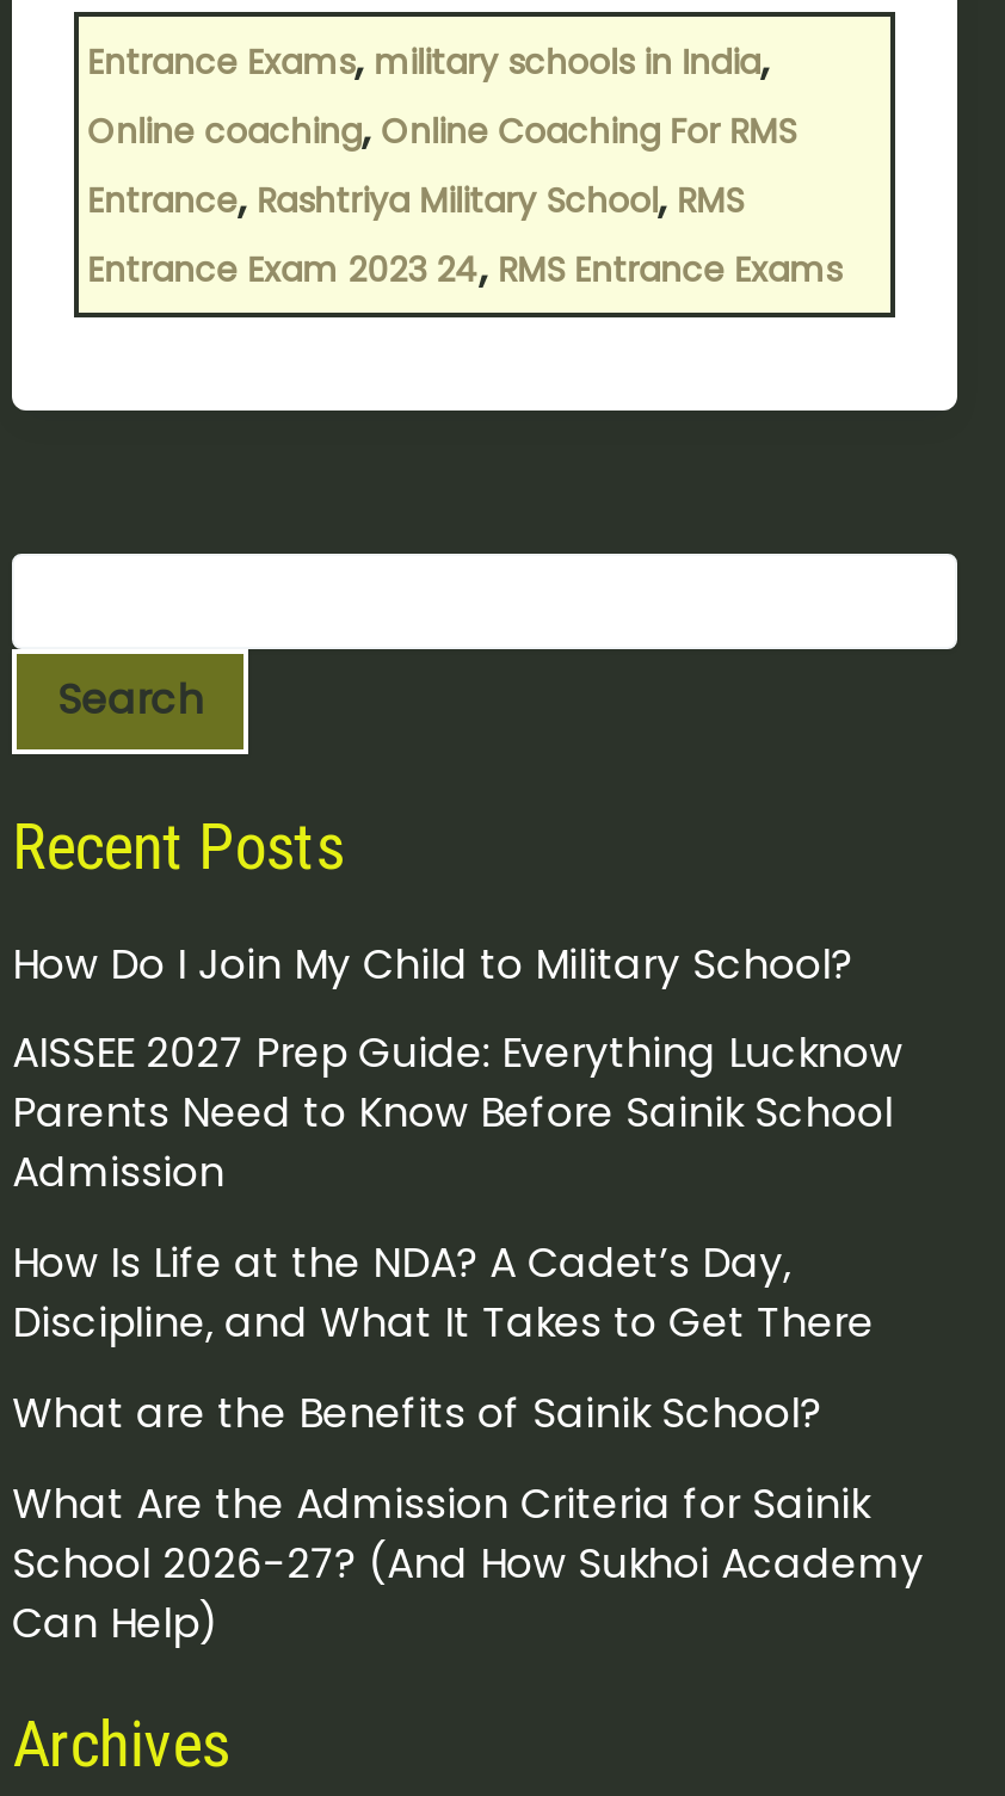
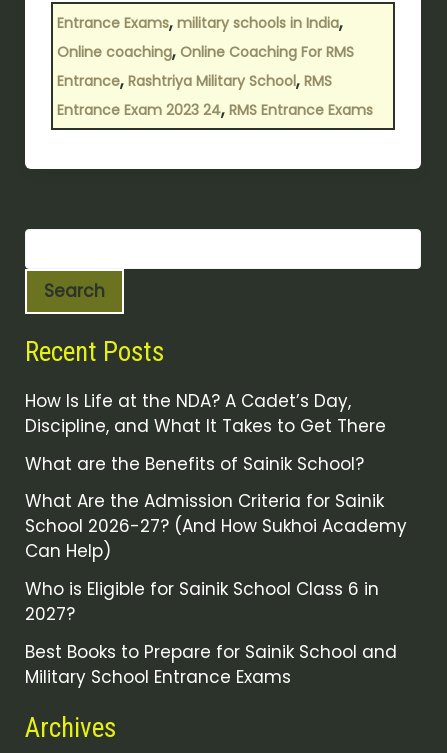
[12,934,903,1201] How Do I Join My Child to Military School? | AISSEE 2027 Prep Guide: Everything Lucknow | Parents Need to Know Before Sainik School | Admission -> none
moved [12,1234,924,1650] -> [25,389,407,563]: How Is Life at the NDA? A Cadet’s Day, | Discipline, and What It Takes to Get There | What are the Benefits of Sainik School? | What Are the Admission Criteria for Sainik | School 2026-27? (And How Sukhoi Academy | Can Help)
none -> [25,577,397,689] Who is Eligible for Sainik School Class 6 in | 2027? | Best Books to Prepare for Sainik School and | Military School Entrance Exams

